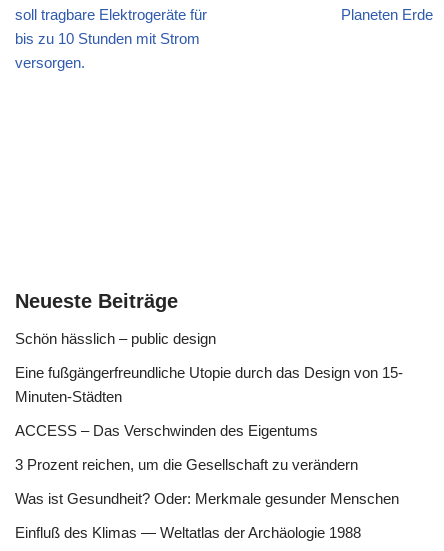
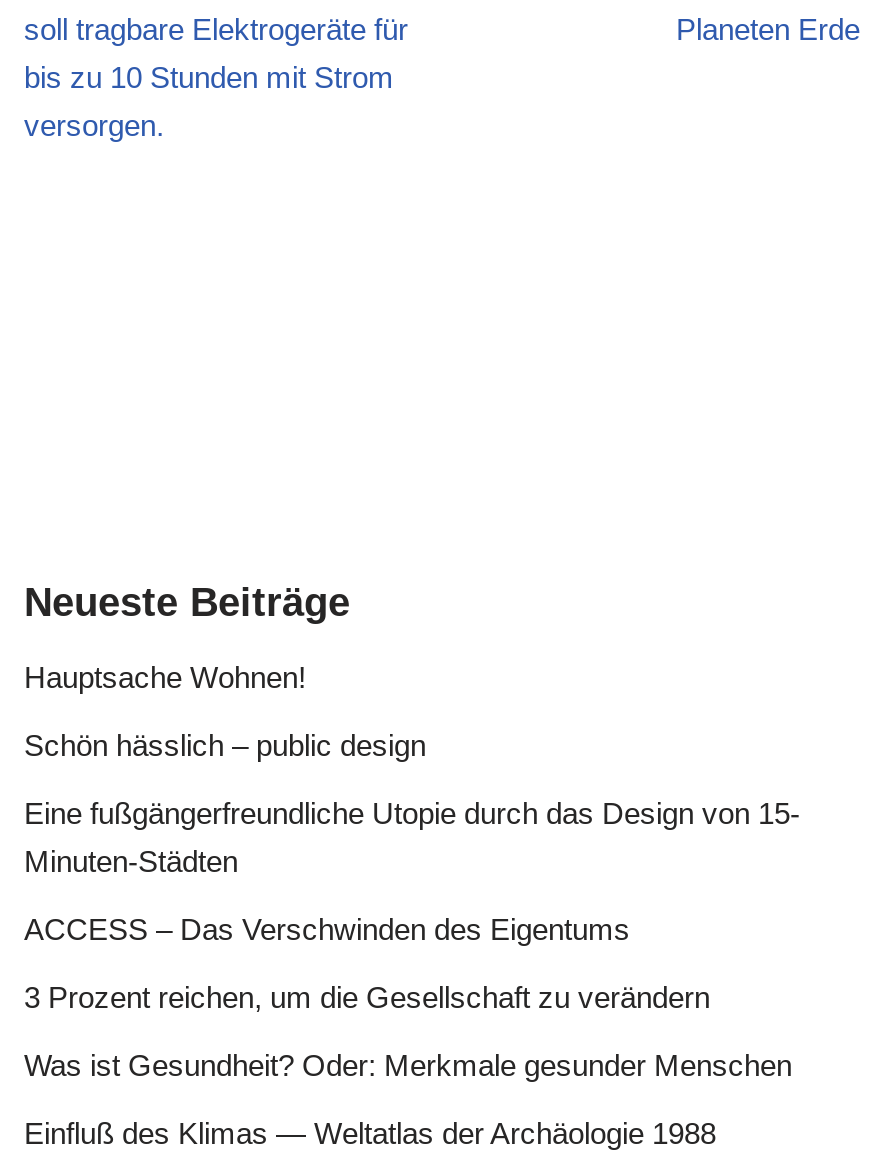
none -> [24,660,306,694] Hauptsache Wohnen!

